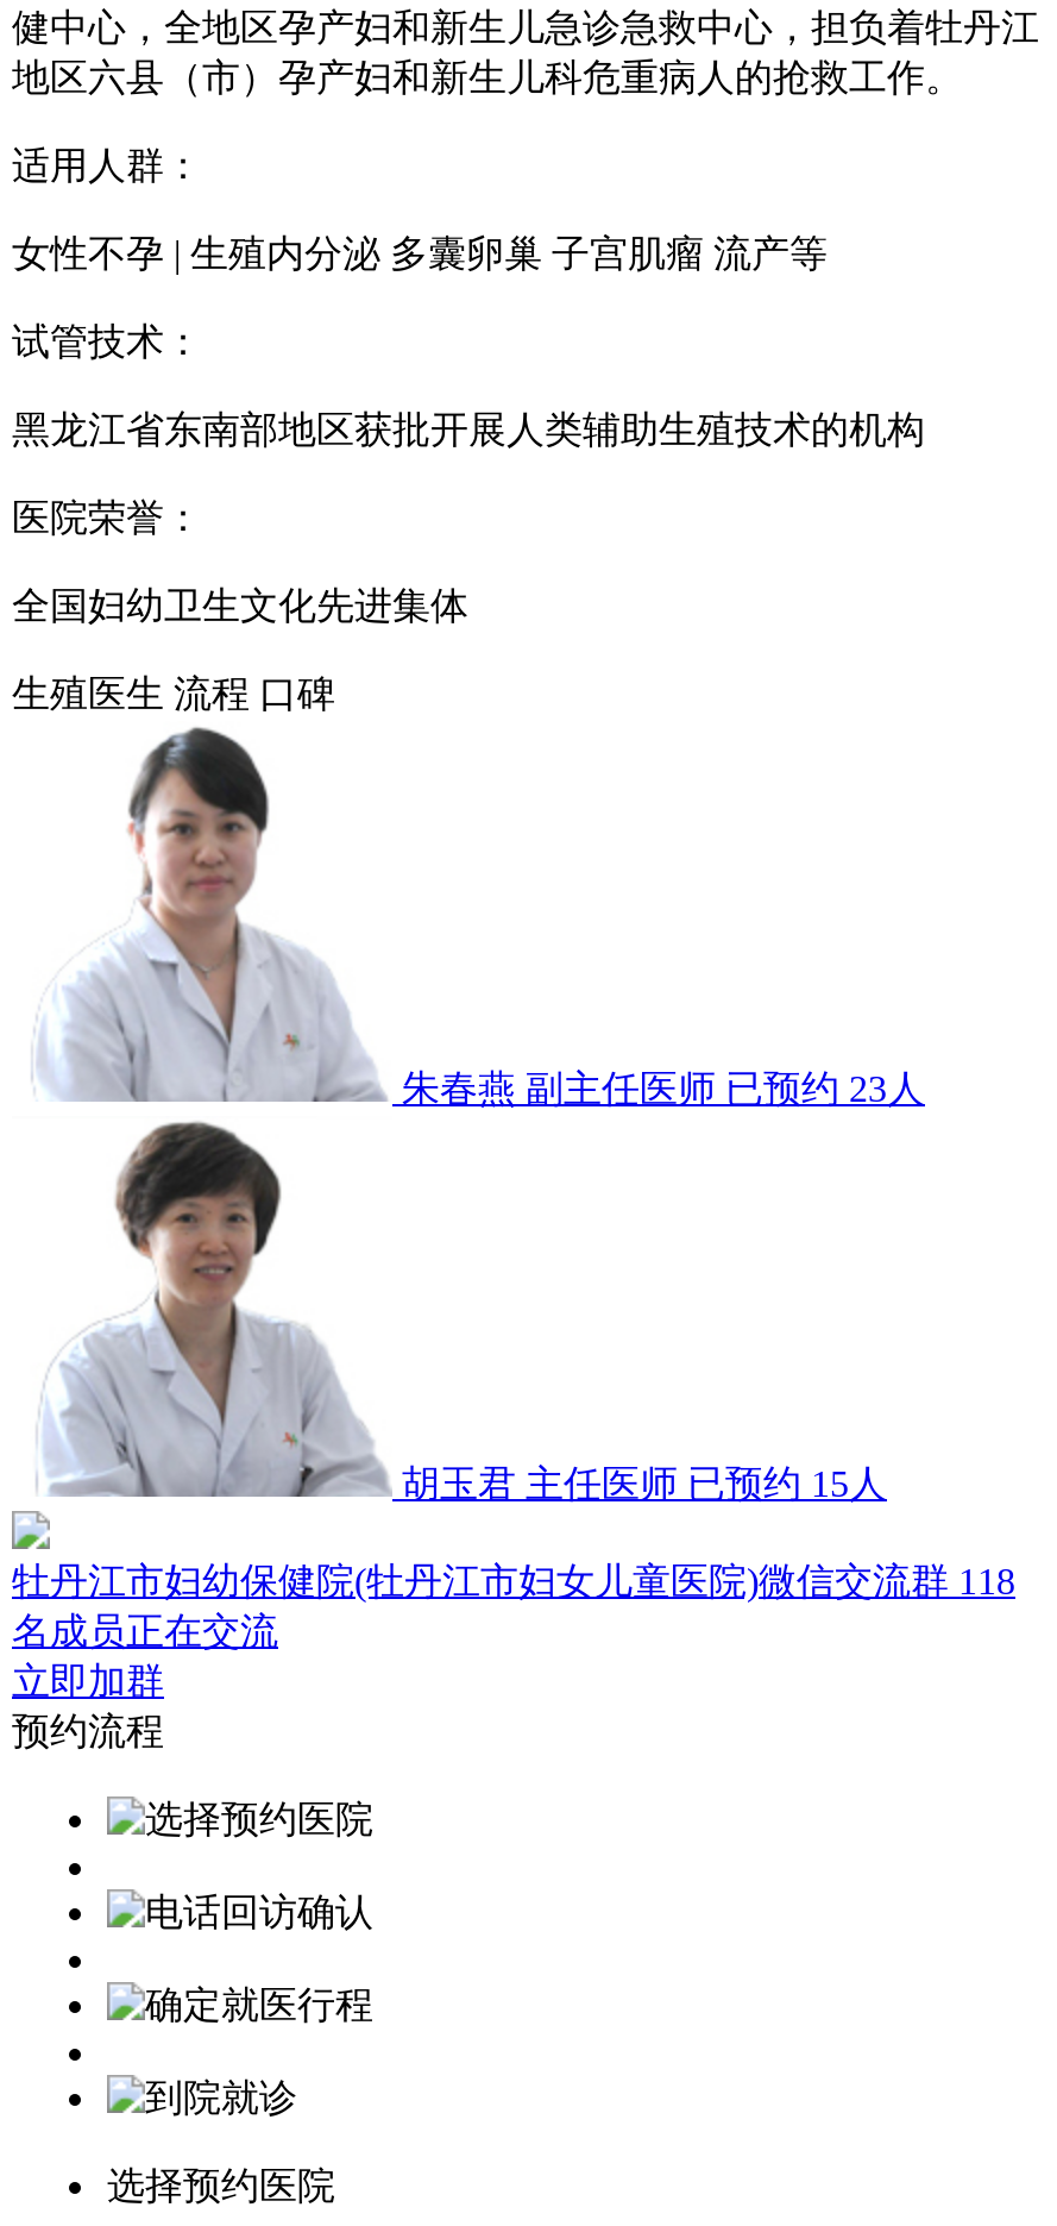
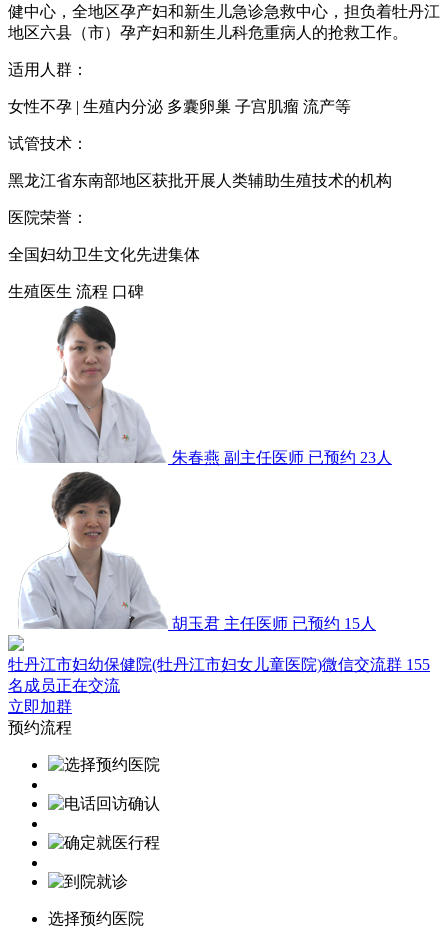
[12,1561,1015,1601] 牡丹江市妇幼保健院(牡丹江市妇女儿童医院)微信交流群 118 -> [8,656,430,673] 牡丹江市妇幼保健院(牡丹江市妇女儿童医院)微信交流群 155

